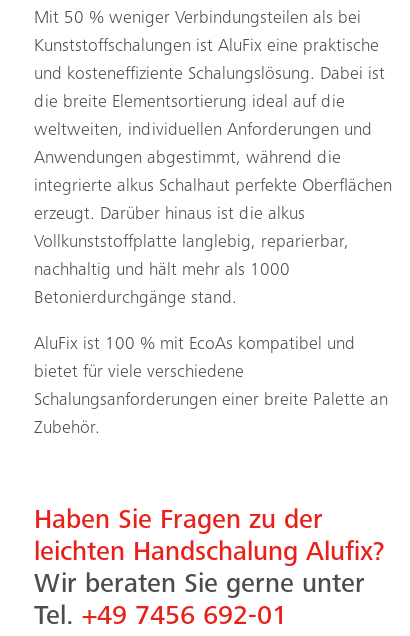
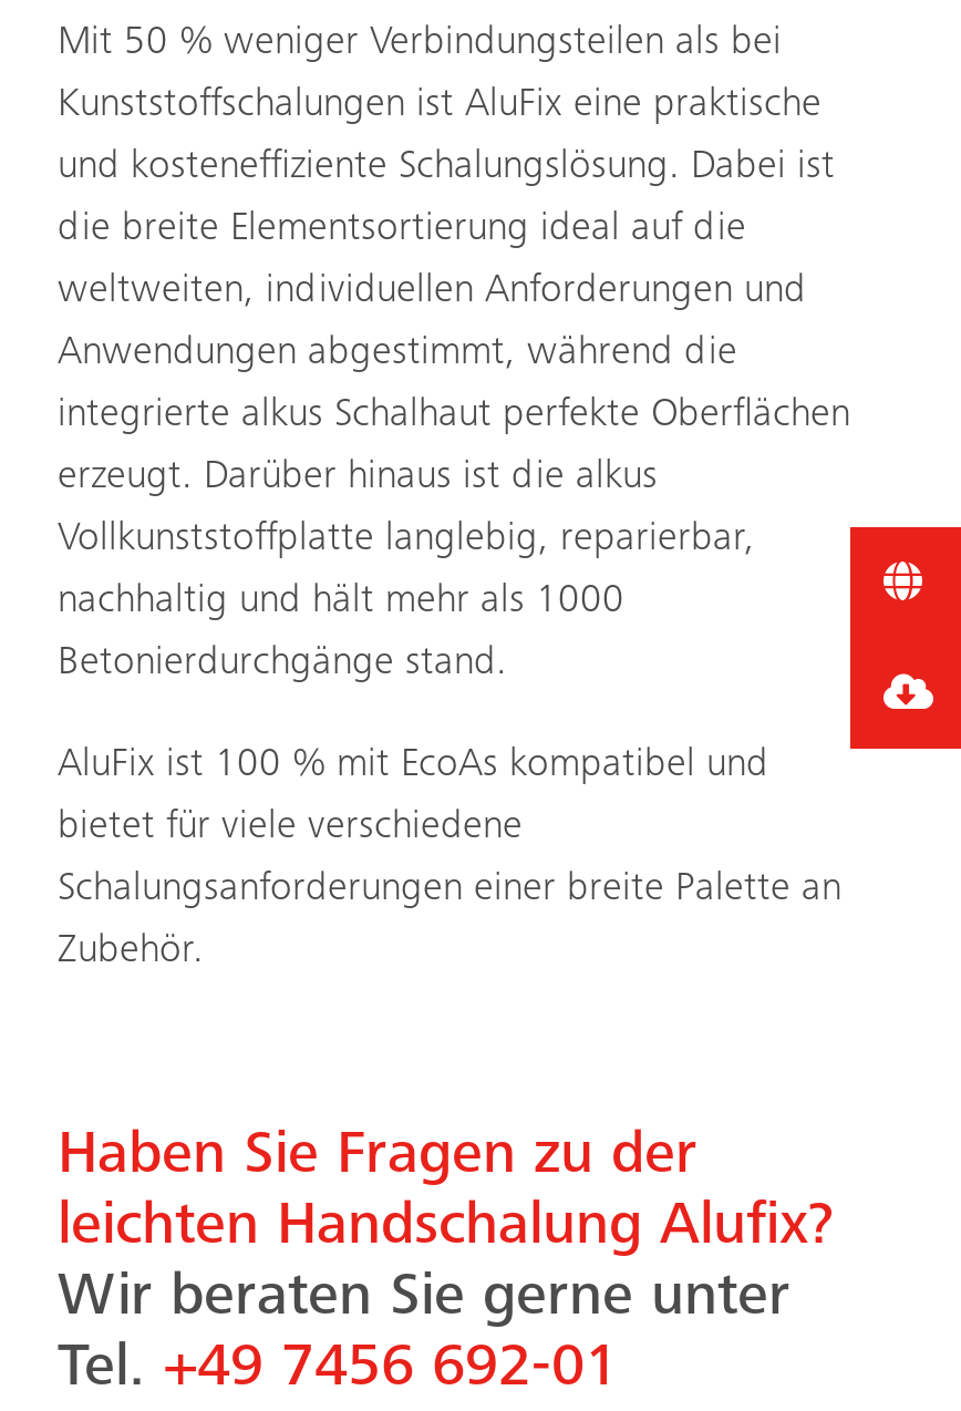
none -> [848,525,954,751] [image]

